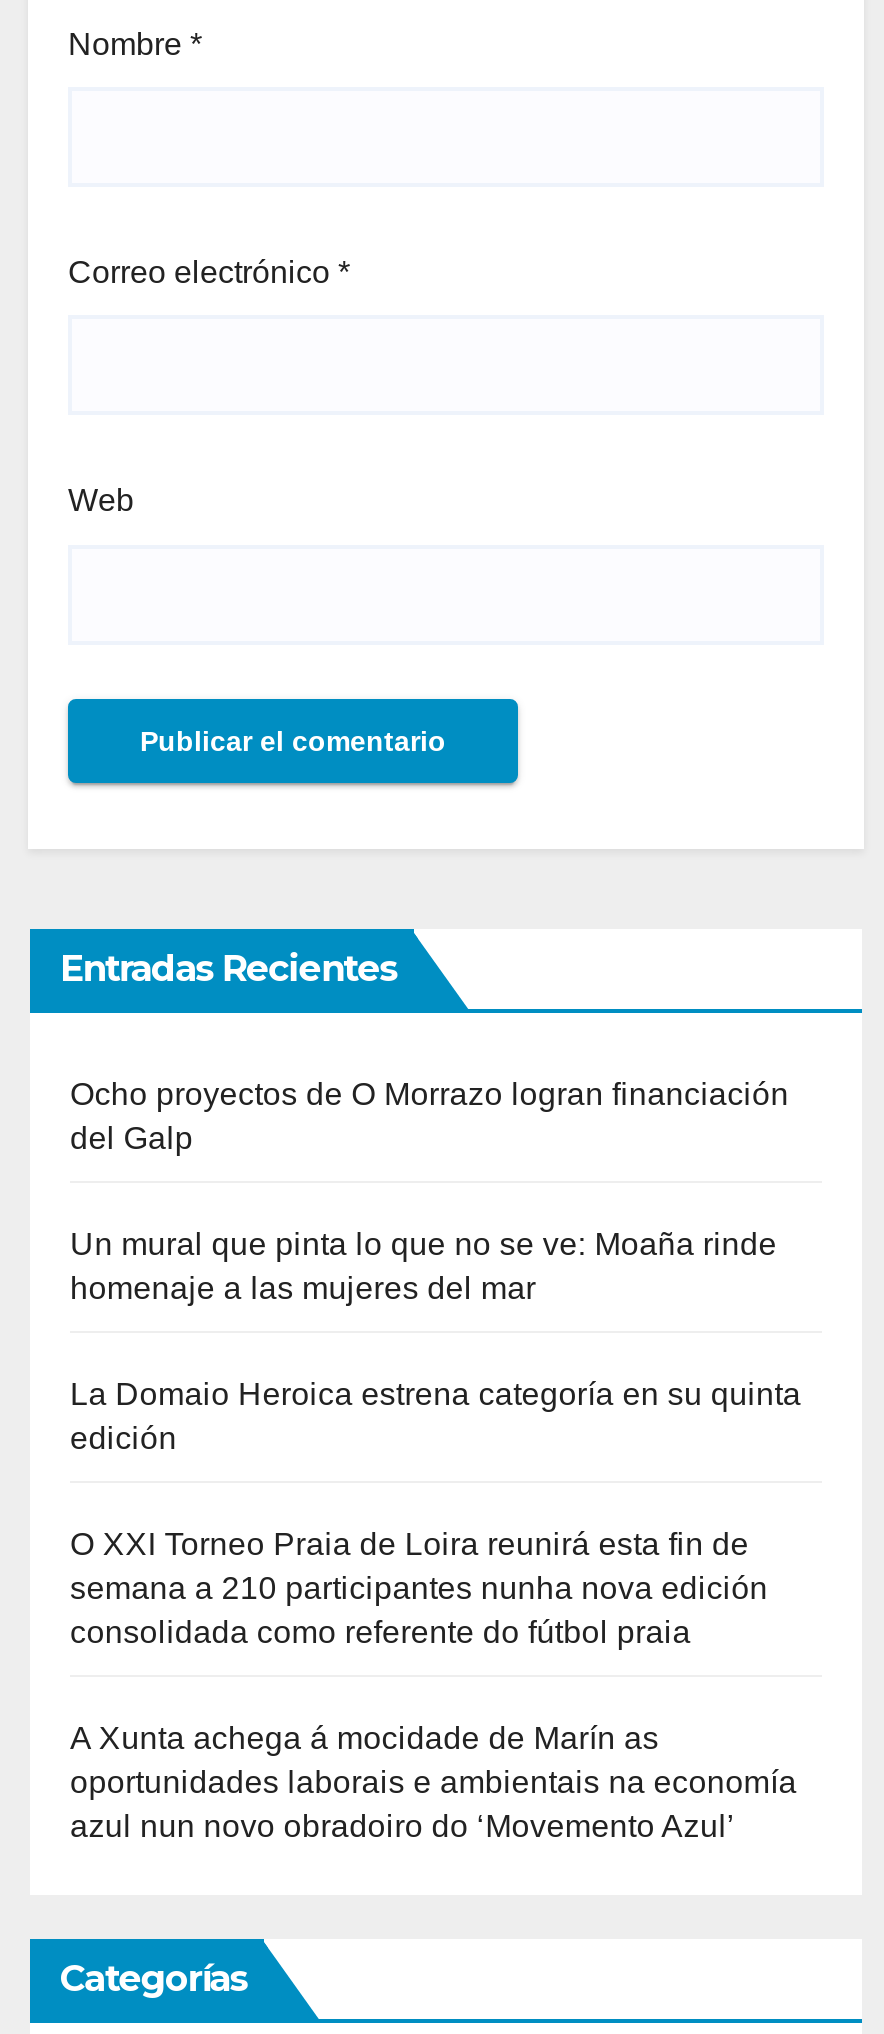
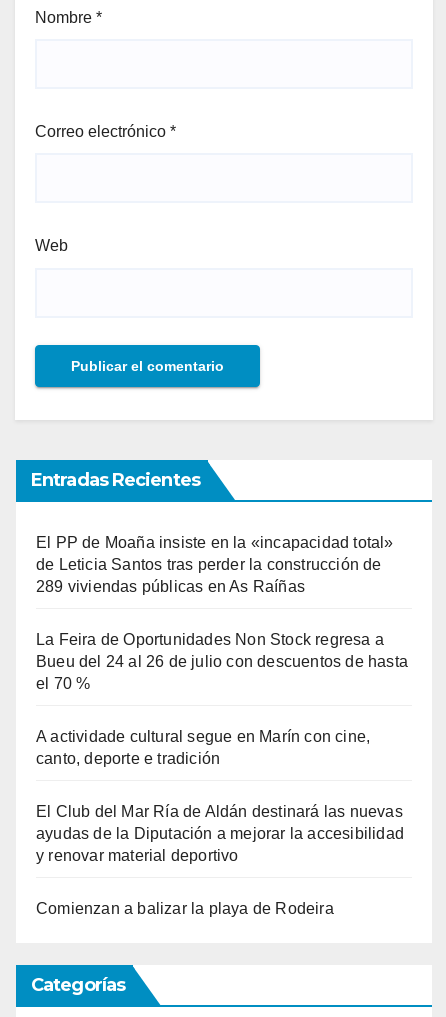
[70,1078,789,1156] Ocho proyectos de O Morrazo logran financiación | del Galp -> [36,534,394,595] El PP de Moaña insiste en la «incapacidad total» | de Leticia Santos tras perder la construcción de | 289 viviendas públicas en As Raíñas
[70,1228,777,1306] Un mural que pinta lo que no se ve: Moaña rinde | homenaje a las mujeres del mar -> [36,631,408,692] La Feira de Oportunidades Non Stock regresa a | Bueu del 24 al 26 de julio con descuentos de hasta | el 70 %
[70,1378,801,1456] La Domaio Heroica estrena categoría en su quinta | edición -> [36,728,370,767] A actividade cultural segue en Marín con cine, | canto, deporte e tradición
[70,1528,768,1650] O XXI Torneo Praia de Loira reunirá esta fin de | semana a 210 participantes nunha nova edición | consolidada como referente do fútbol praia -> [36,803,404,864] El Club del Mar Ría de Aldán destinará las nuevas | ayudas de la Diputación a mejorar la accesibilidad | y renovar material deportivo
[70,1722,797,1844] A Xunta achega á mocidade de Marín as | oportunidades laborais e ambientais na economía | azul nun novo obradoiro do ‘Movemento Azul’ -> [36,900,334,917] Comienzan a balizar la playa de Rodeira

